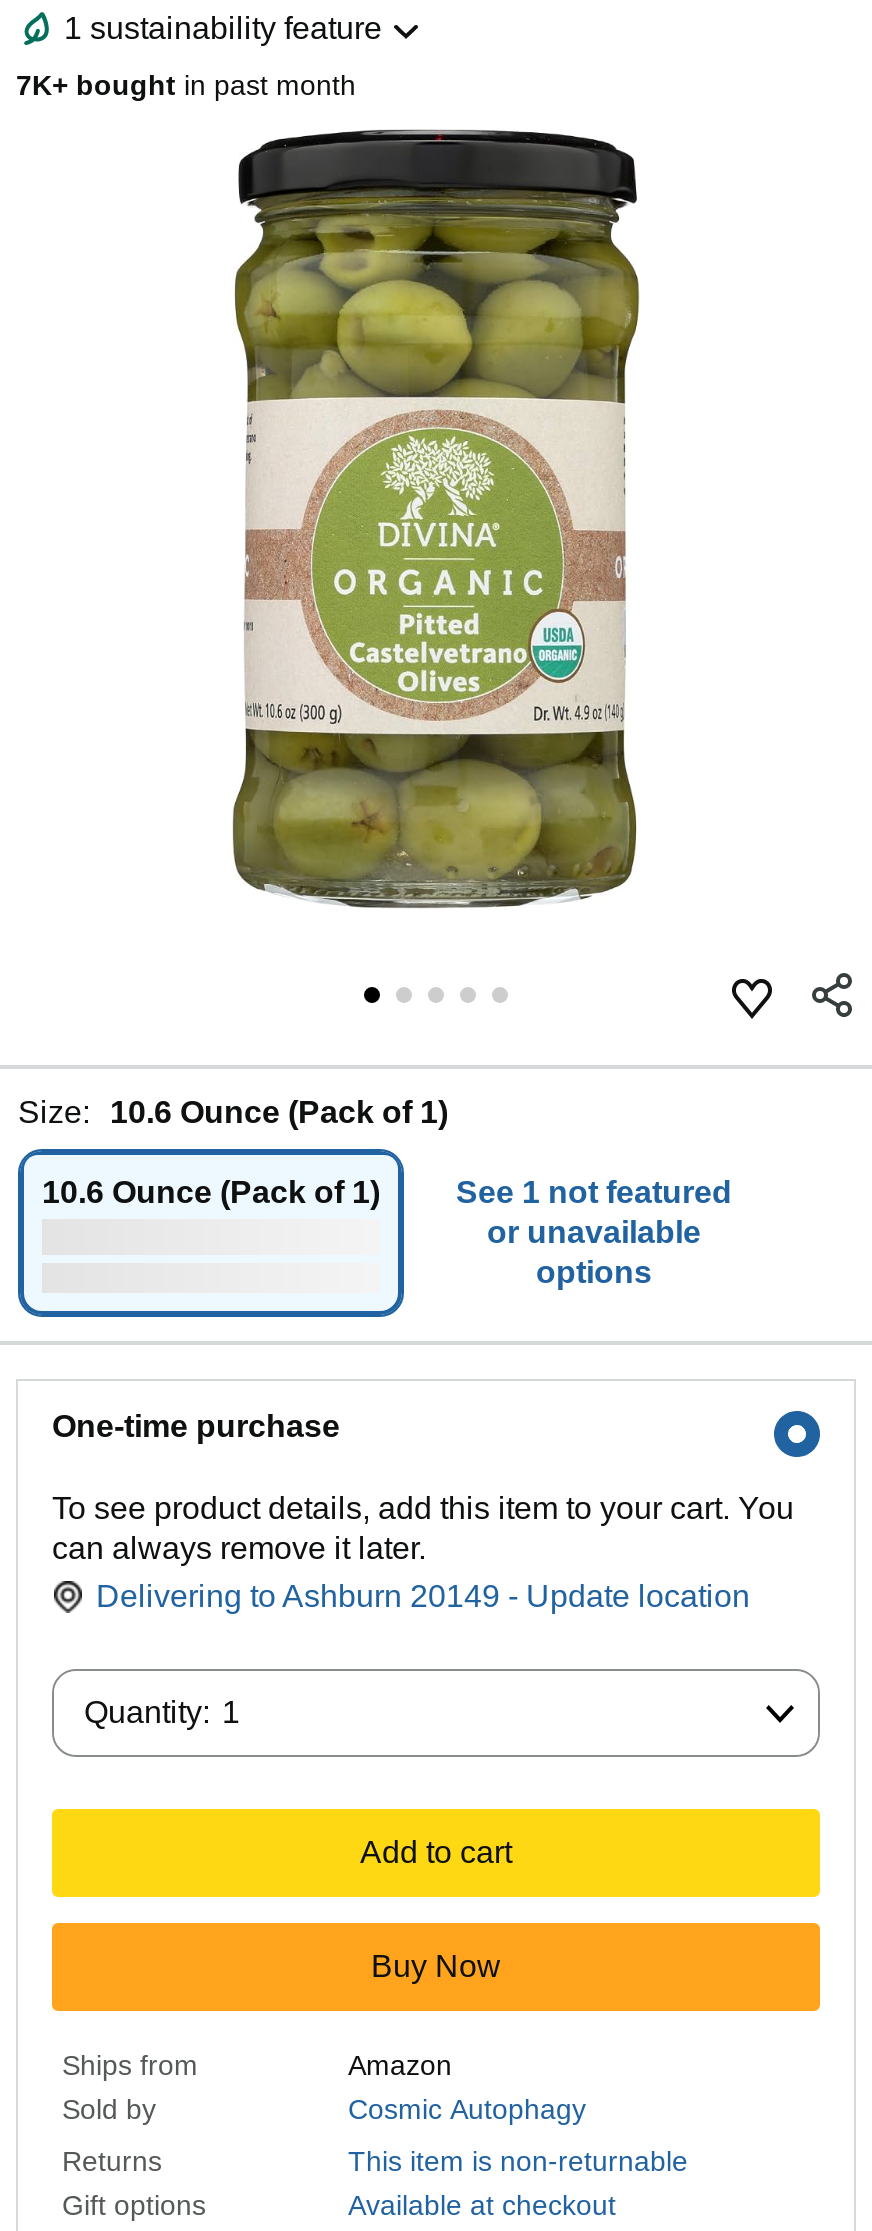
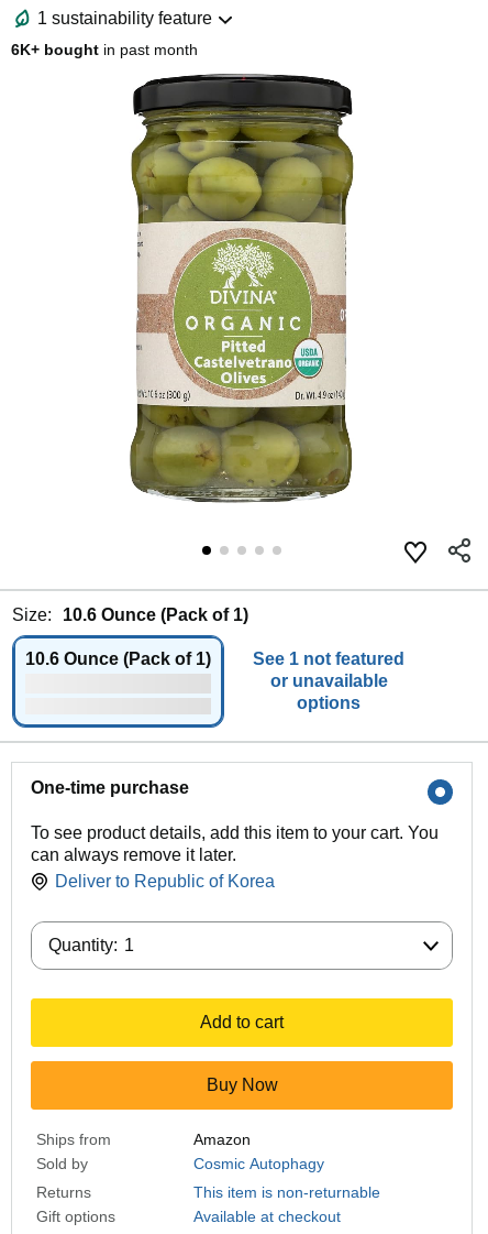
[16,69,356,101] 7K+ bought in past month -> [11,41,198,58] 6K+ bought in past month
[96,1579,750,1613] Delivering to Ashburn 20149 - Update location -> [55,872,275,891] Deliver to Republic of Korea

